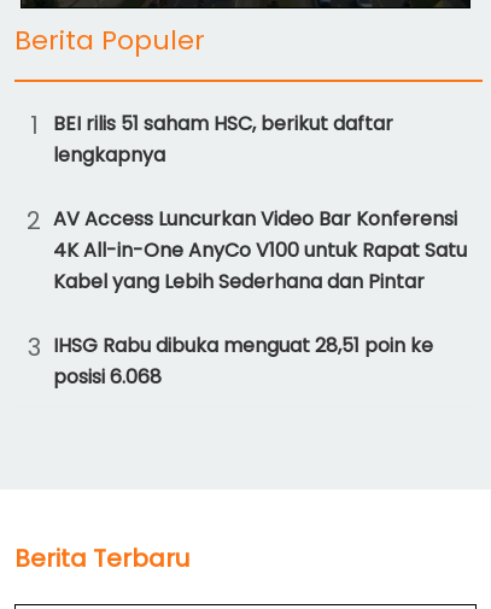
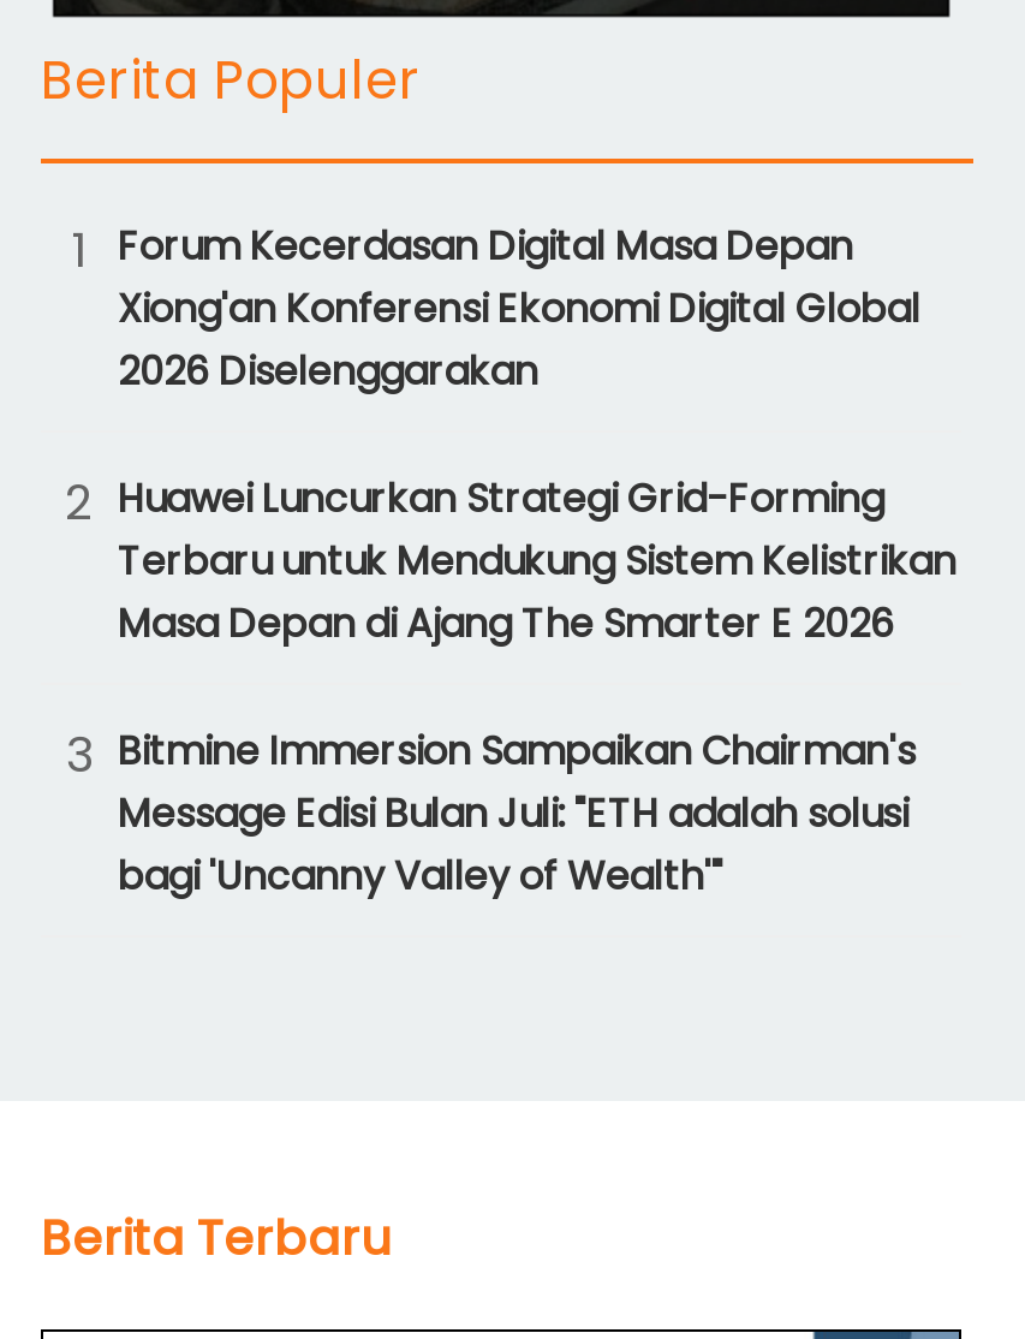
[30,109,393,169] 1 BEI rilis 51 saham HSC, berikut daftar | lengkapnya -> [71,217,920,400] 1 Forum Kecerdasan Digital Masa Depan | Xiong'an Konferensi Ekonomi Digital Global | 2026 Diselenggarakan
[27,204,467,296] 2 AV Access Luncurkan Video Bar Konferensi | 4K All-in-One AnyCo V100 untuk Rapat Satu | Kabel yang Lebih Sederhana dan Pintar -> [65,469,957,652] 2 Huawei Luncurkan Strategi Grid-Forming | Terbaru untuk Mendukung Sistem Kelistrikan | Masa Depan di Ajang The Smarter E 2026
[27,331,433,391] 3 IHSG Rabu dibuka menguat 28,51 poin ke | posisi 6.068 -> [66,722,916,904] 3 Bitmine Immersion Sampaikan Chairman's | Message Edisi Bulan Juli: "ETH adalah solusi | bagi 'Uncanny Valley of Wealth'"

